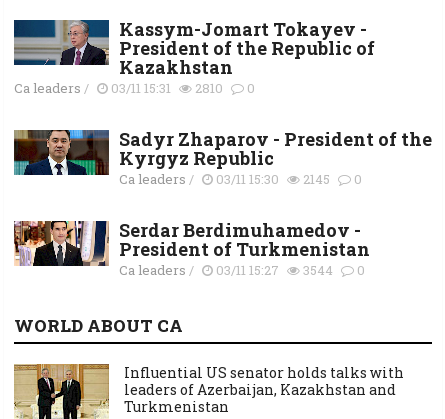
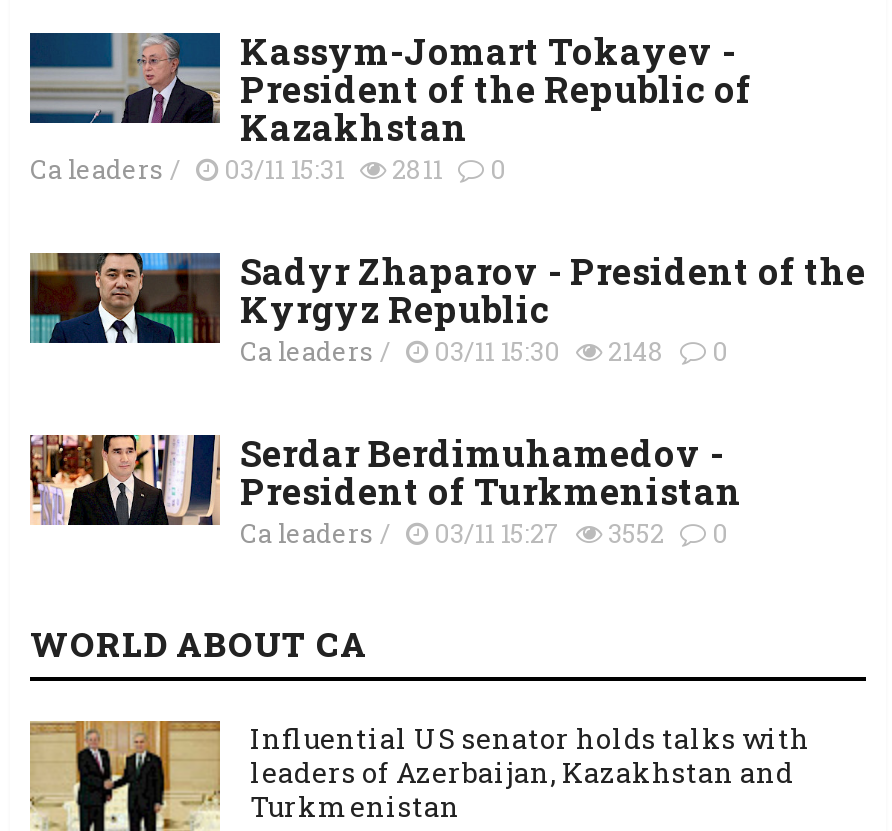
[14,79,255,97] Ca leaders / 03/11 15:31 2810 0 -> [30,151,506,187] Ca leaders / 03/11 15:31 2811 0
[119,170,362,188] Ca leaders / 03/11 15:30 2145 0 -> [240,333,728,369] Ca leaders / 03/11 15:30 2148 0
[119,261,365,279] Ca leaders / 03/11 15:27 3544 0 -> [240,515,728,551] Ca leaders / 03/11 15:27 3552 0

